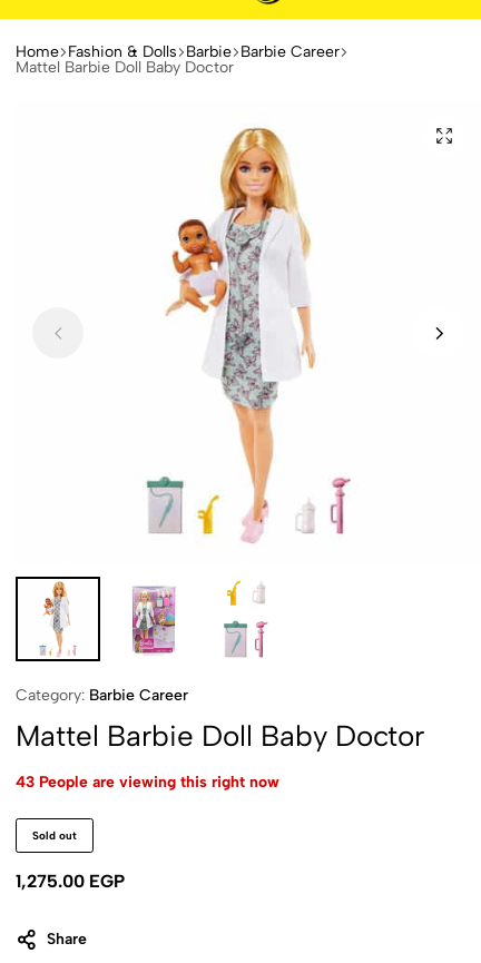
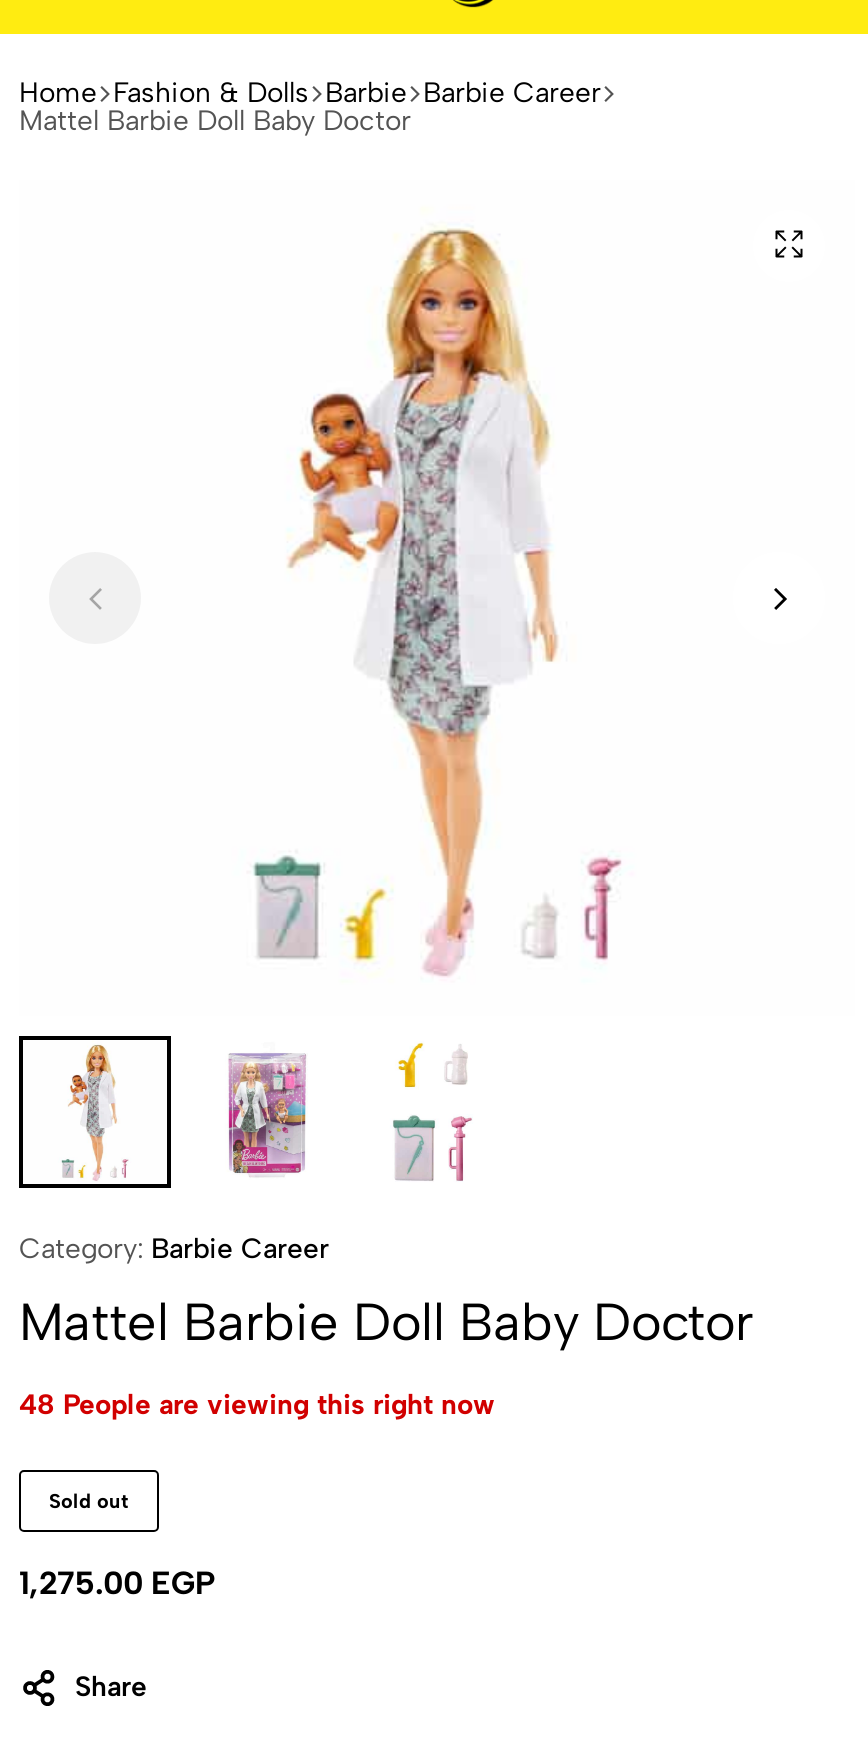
[16,773,279,792] 43 People are viewing this right now -> [19,1388,495,1422] 48 People are viewing this right now

